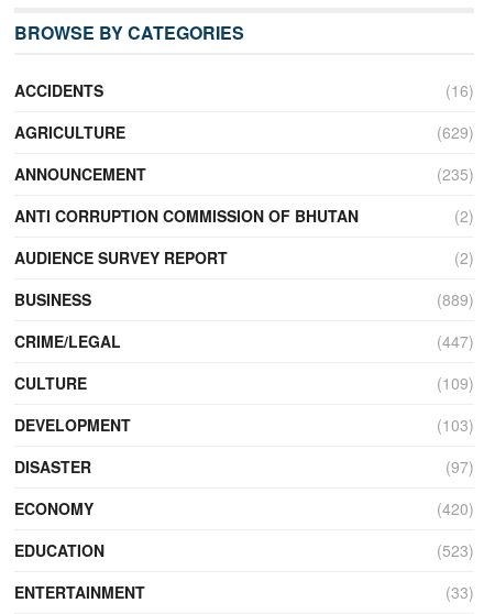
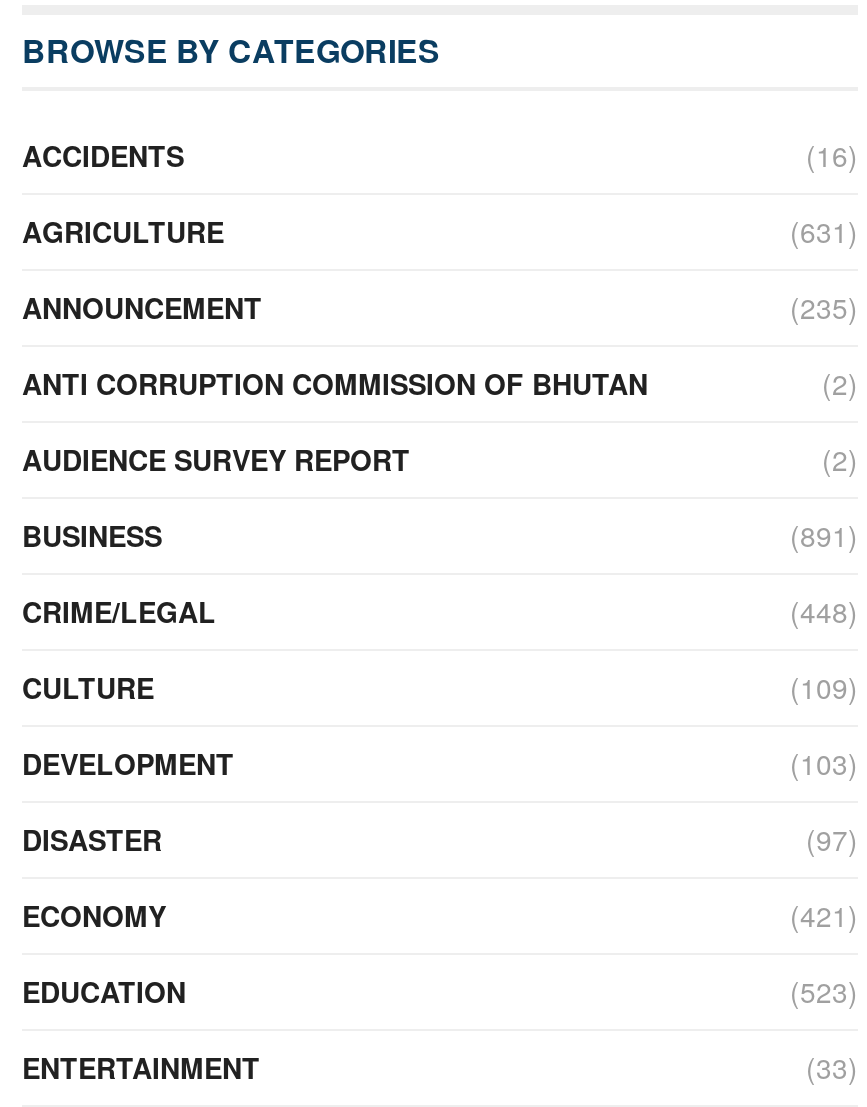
[437,121,474,143] (629) -> [790,211,858,251] (631)
[437,288,474,310] (889) -> [790,515,858,555] (891)
[437,330,474,352] (447) -> [790,591,858,631] (448)
[437,497,474,519] (420) -> [790,895,858,935] (421)

